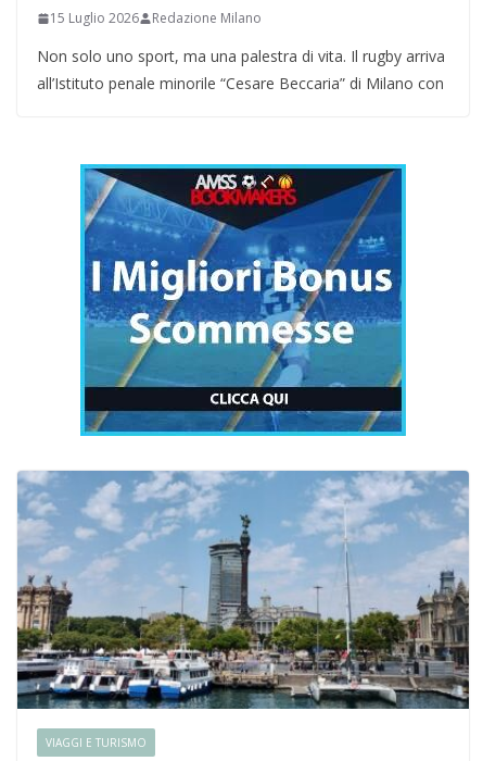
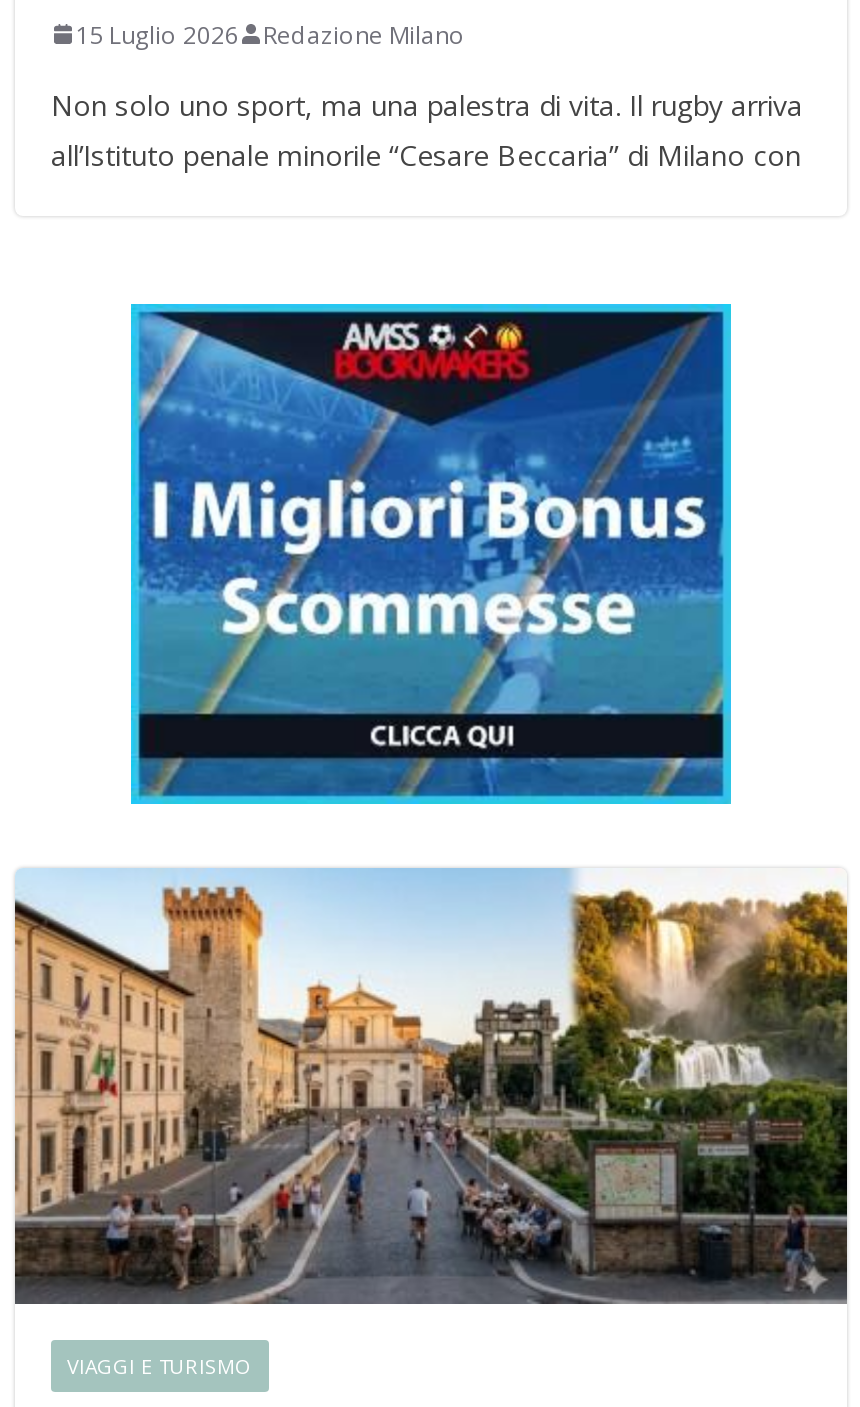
[16,470,470,709] [image] -> [13,866,849,1304] [image]

